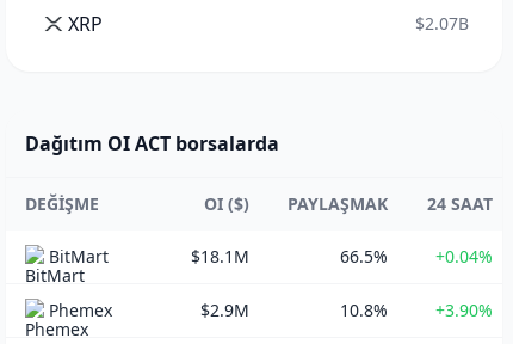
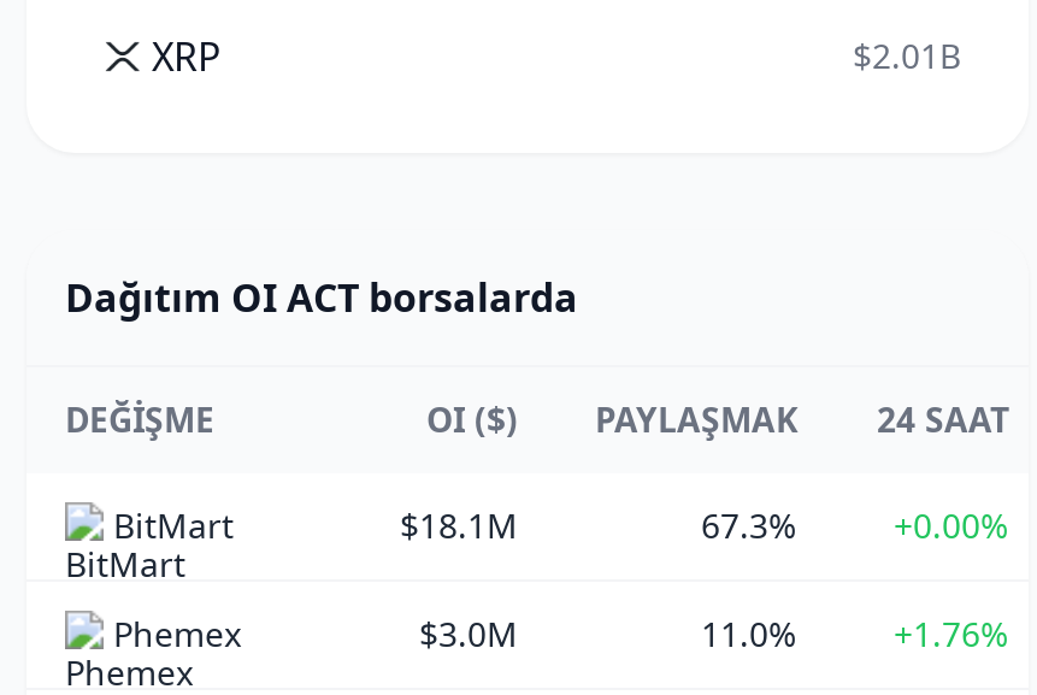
[415,12,469,35] $2.07B -> [853,33,961,78] $2.01B
[340,245,388,268] 66.5% -> [701,502,797,548] 67.3%
[435,245,493,268] +0.04% -> [894,502,1009,548] +0.00%
[200,299,493,321] $2.9M | 10.8% | +3.90% -> [419,611,1009,656] $3.0M | 11.0% | +1.76%

